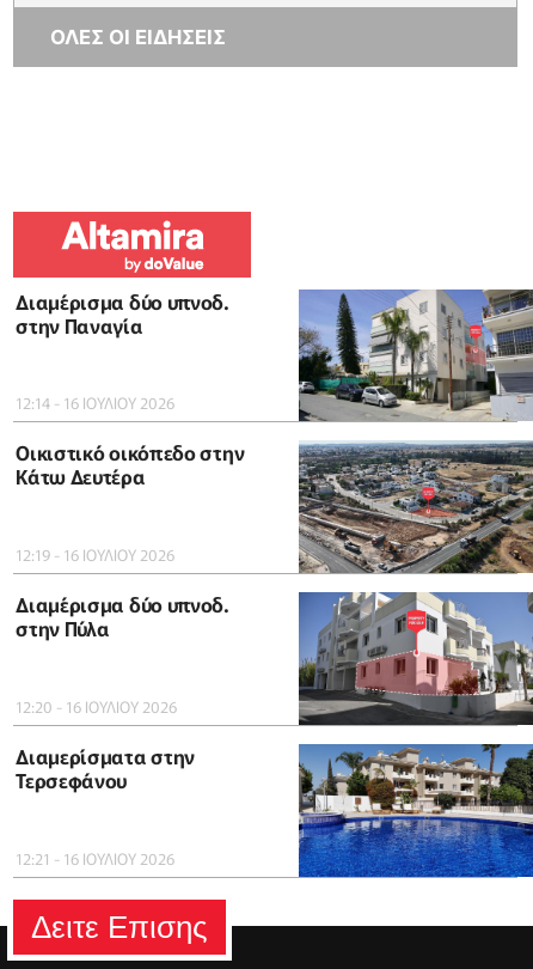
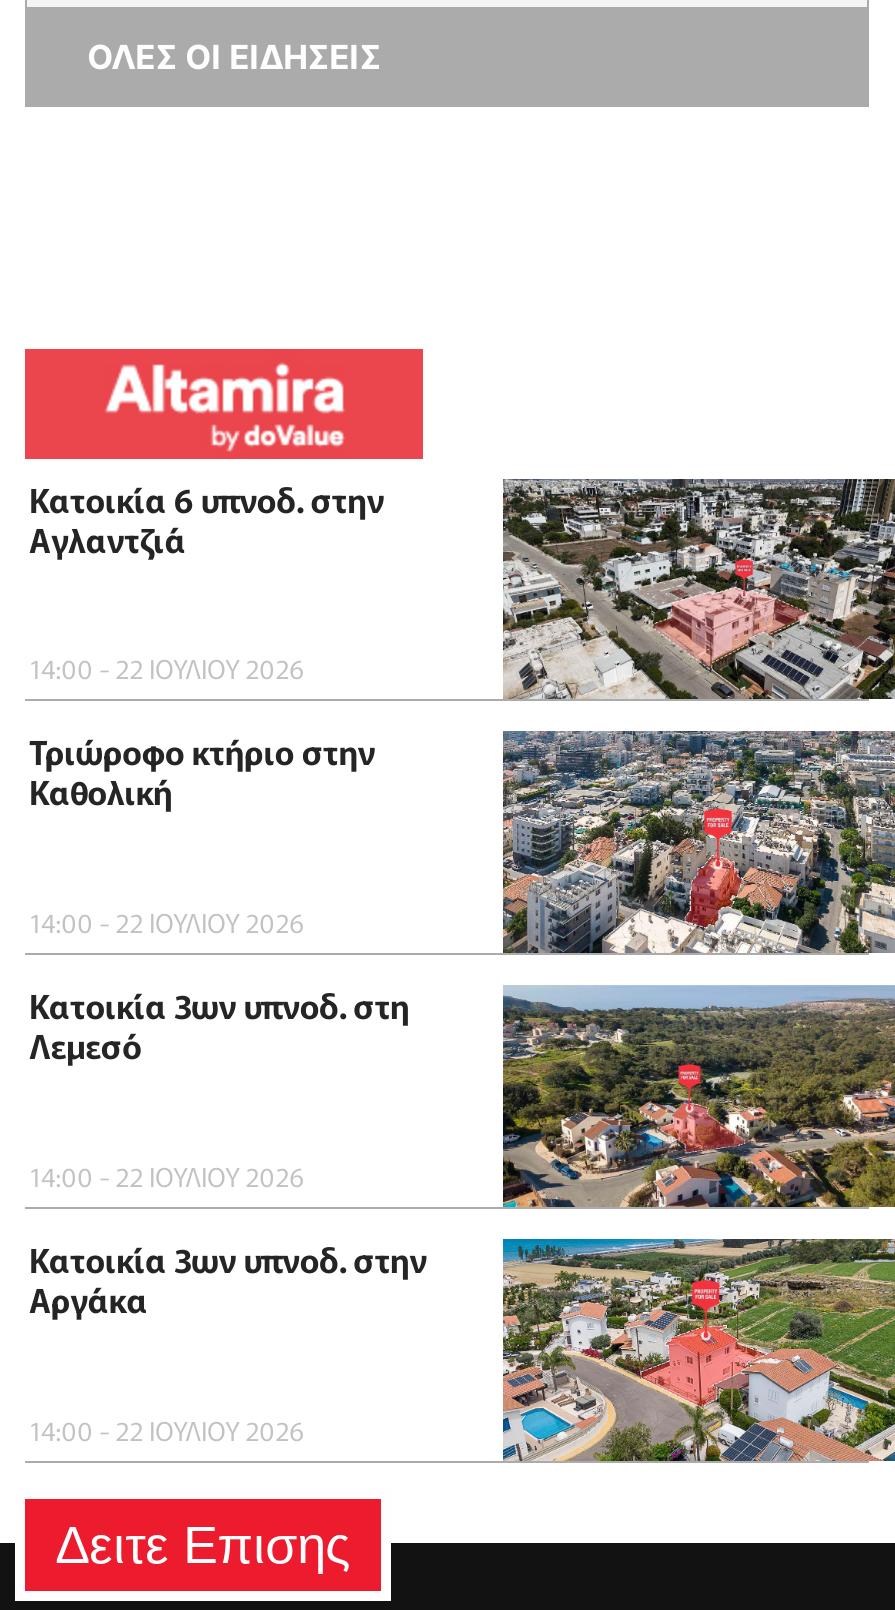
[16,287,228,339] Διαμέρισμα δύο υπνοδ. | στην Παναγία -> [29,474,384,562] Κατοικία 6 υπνοδ. στην | Αγλαντζιά
[298,288,529,422] [image] -> [501,477,889,701] [image]
[16,392,175,415] 12:14 - 16 ΙΟΥΛΙΟΥ 2026 -> [29,650,303,688] 14:00 - 22 ΙΟΥΛΙΟΥ 2026
[16,438,244,491] Οικιστικό οικόπεδο στην | Κάτω Δευτέρα -> [29,728,375,816] Τριώροφο κτήριο στην | Καθολική
[299,440,529,574] [image] -> [501,729,889,955] [image]
[16,544,175,566] 12:19 - 16 ΙΟΥΛΙΟΥ 2026 -> [29,904,303,942] 14:00 - 22 ΙΟΥΛΙΟΥ 2026
[16,590,228,643] Διαμέρισμα δύο υπνοδ. | στην Πύλα -> [29,982,409,1070] Κατοικία 3ων υπνοδ. στη | Λεμεσό
[298,592,529,726] [image] -> [501,985,889,1209] [image]
[16,695,177,718] 12:20 - 16 ΙΟΥΛΙΟΥ 2026 -> [29,1158,303,1196] 14:00 - 22 ΙΟΥΛΙΟΥ 2026
[16,742,195,795] Διαμερίσματα στην | Τερσεφάνου -> [29,1236,427,1324] Κατοικία 3ων υπνοδ. στην | Αργάκα
[298,743,529,878] [image] -> [501,1237,889,1463] [image]
[16,847,175,870] 12:21 - 16 ΙΟΥΛΙΟΥ 2026 -> [29,1411,303,1449] 14:00 - 22 ΙΟΥΛΙΟΥ 2026

